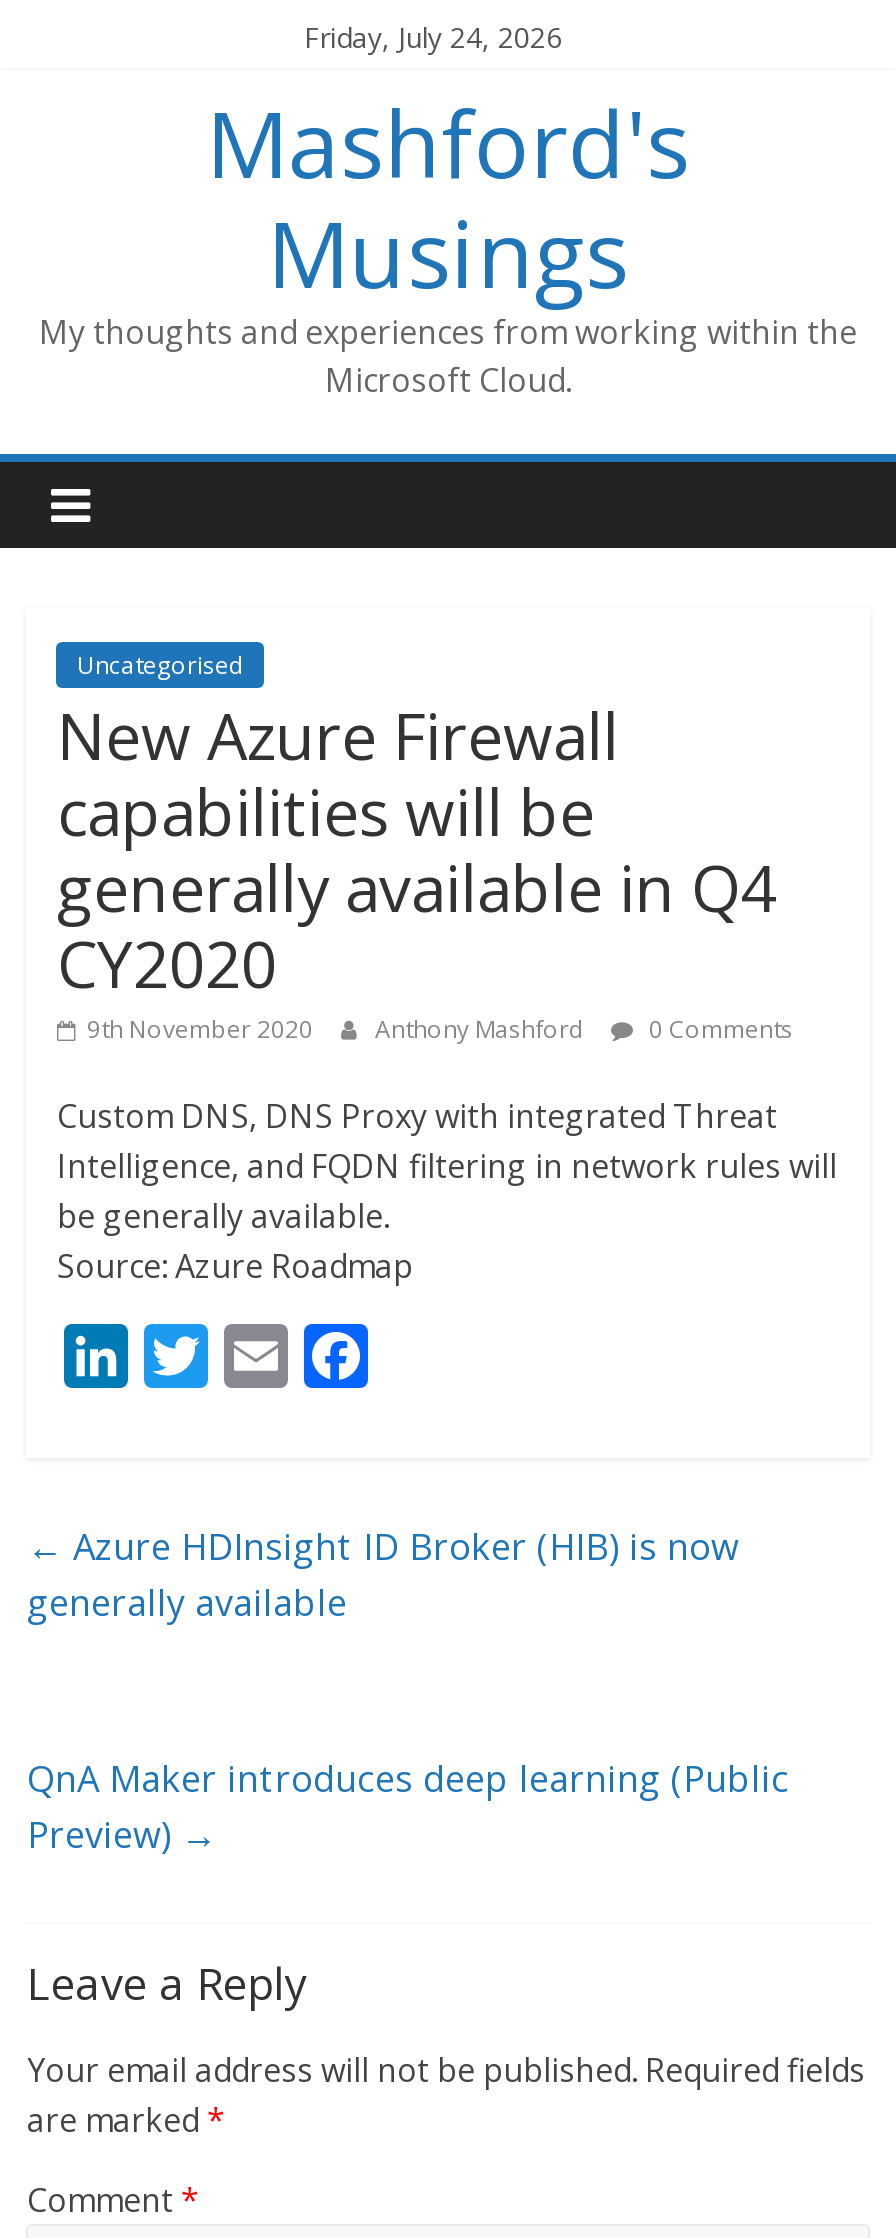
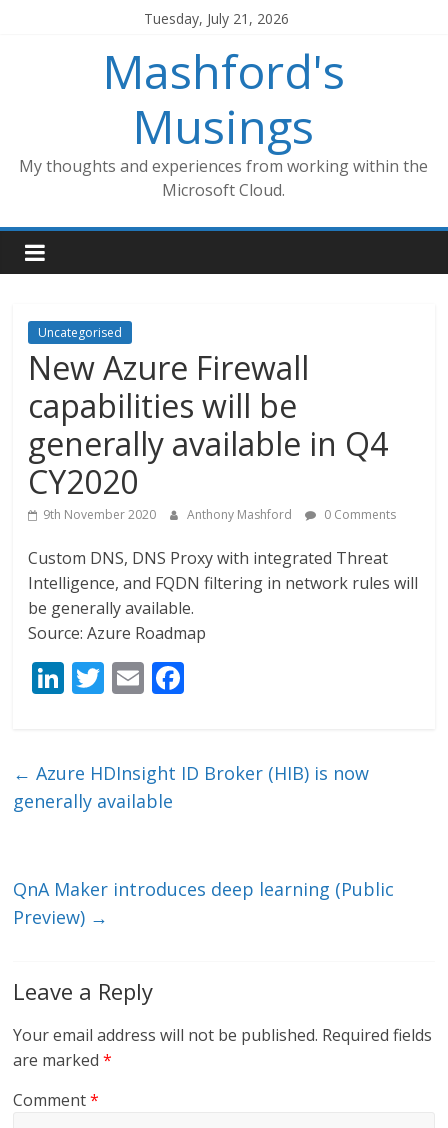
[304,18,562,56] Friday, July 24, 2026 -> [144,9,289,28] Tuesday, July 21, 2026

